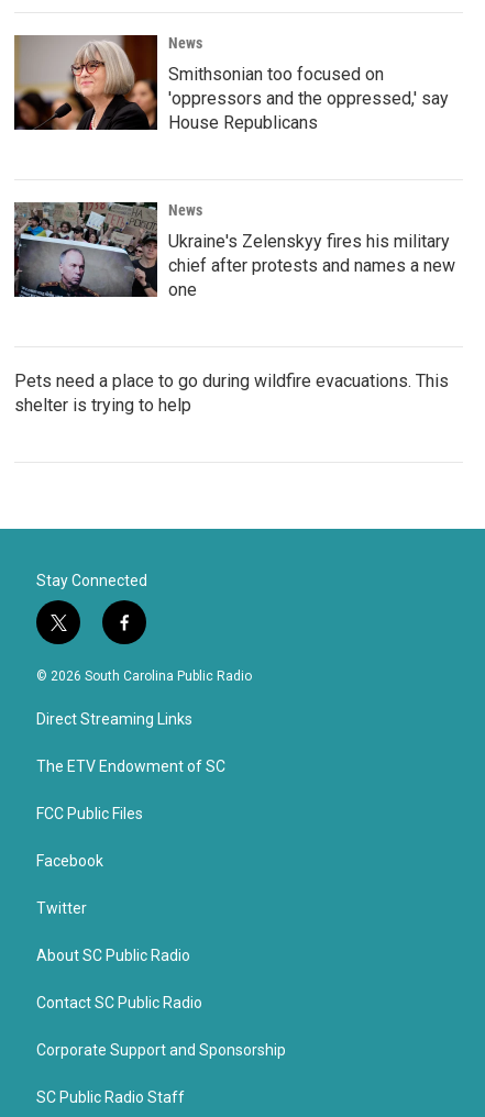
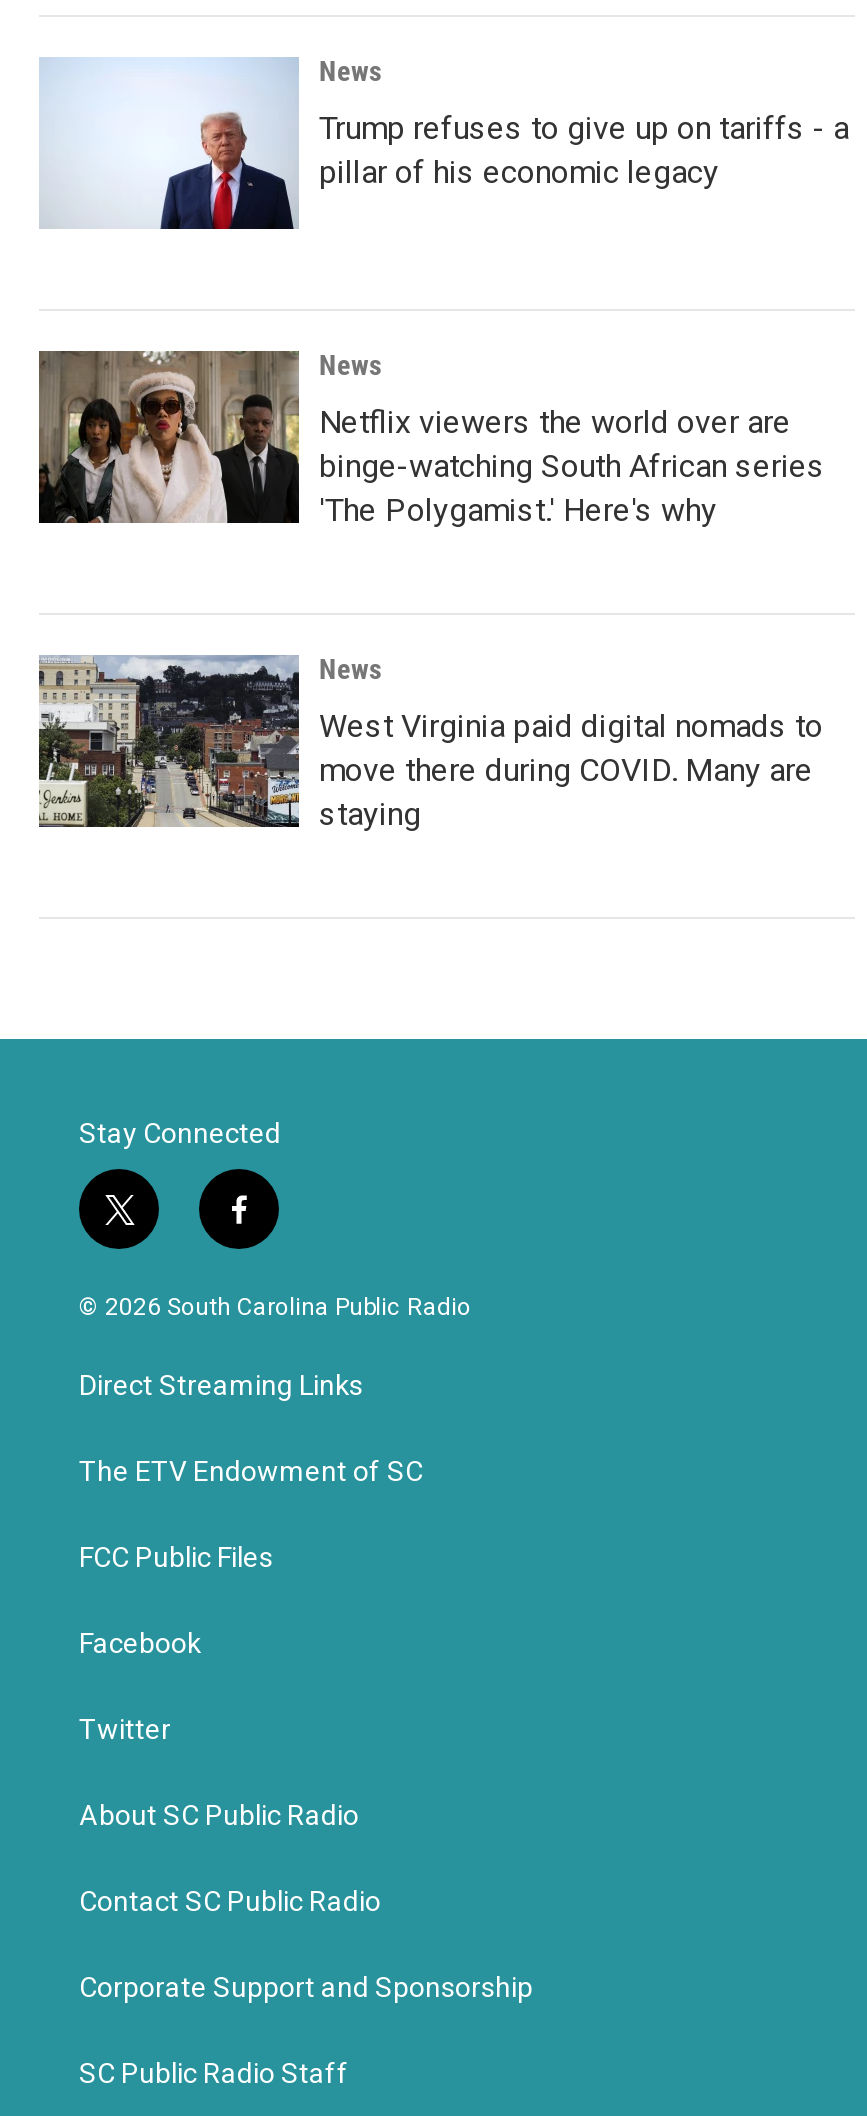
[13,34,449,133] [image] | Smithsonian too focused on | 'oppressors and the oppressed,' say | House Republicans -> [39,57,849,231] [image] | Trump refuses to give up on tariffs - a | pillar of his economic legacy
[13,201,455,300] [image] | Ukraine's Zelenskyy fires his military | chief after protests and names a new | one -> [39,349,825,529] [image] | Netflix viewers the world over are | binge-watching South African series | 'The Polygamist.' Here's why
[14,371,449,416] Pets need a place to go during wildfire evacuations. This | shelter is trying to help -> [319,653,823,833] News | West Virginia paid digital nomads to | move there during COVID. Many are | staying

